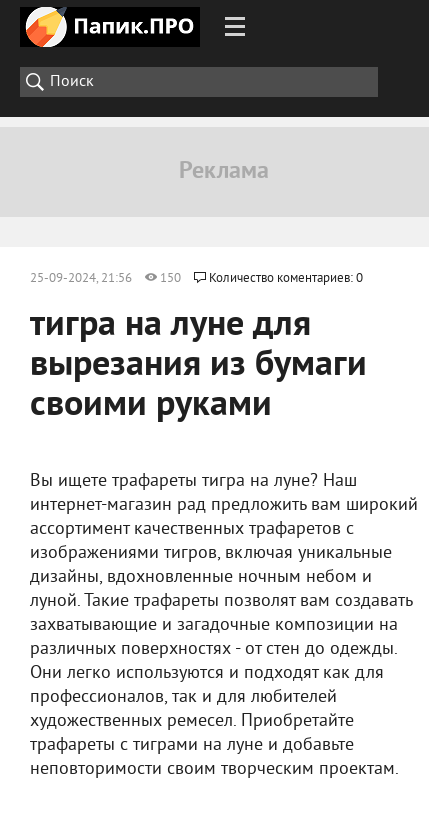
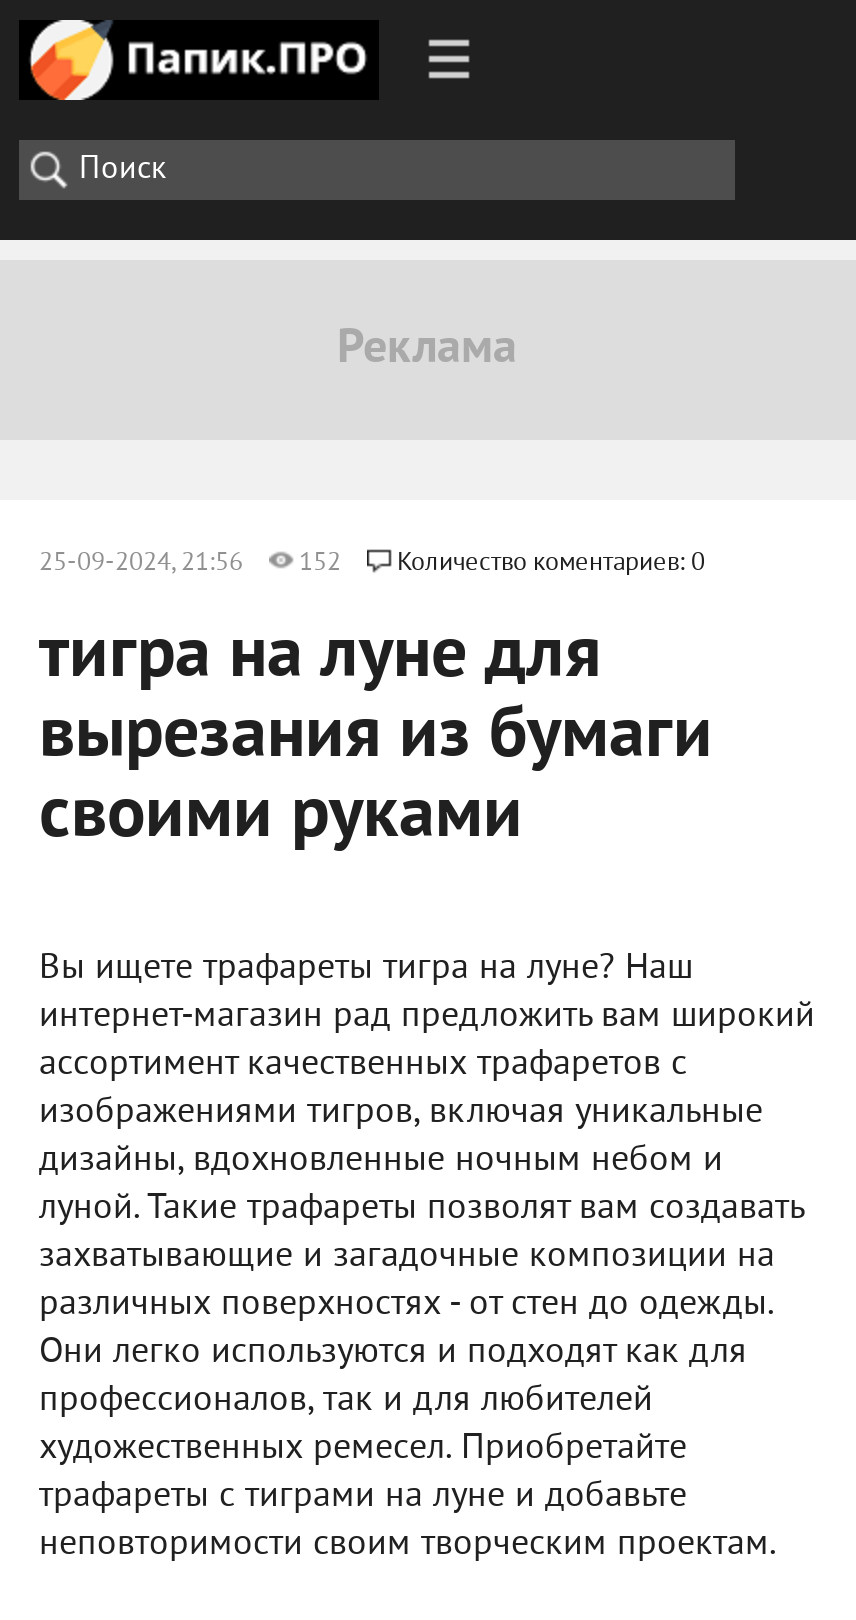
[30,271,363,287] 25-09-2024, 21:56 150 Количество коментариев: 0 -> [39,548,705,580] 25-09-2024, 21:56 152 Количество коментариев: 0

